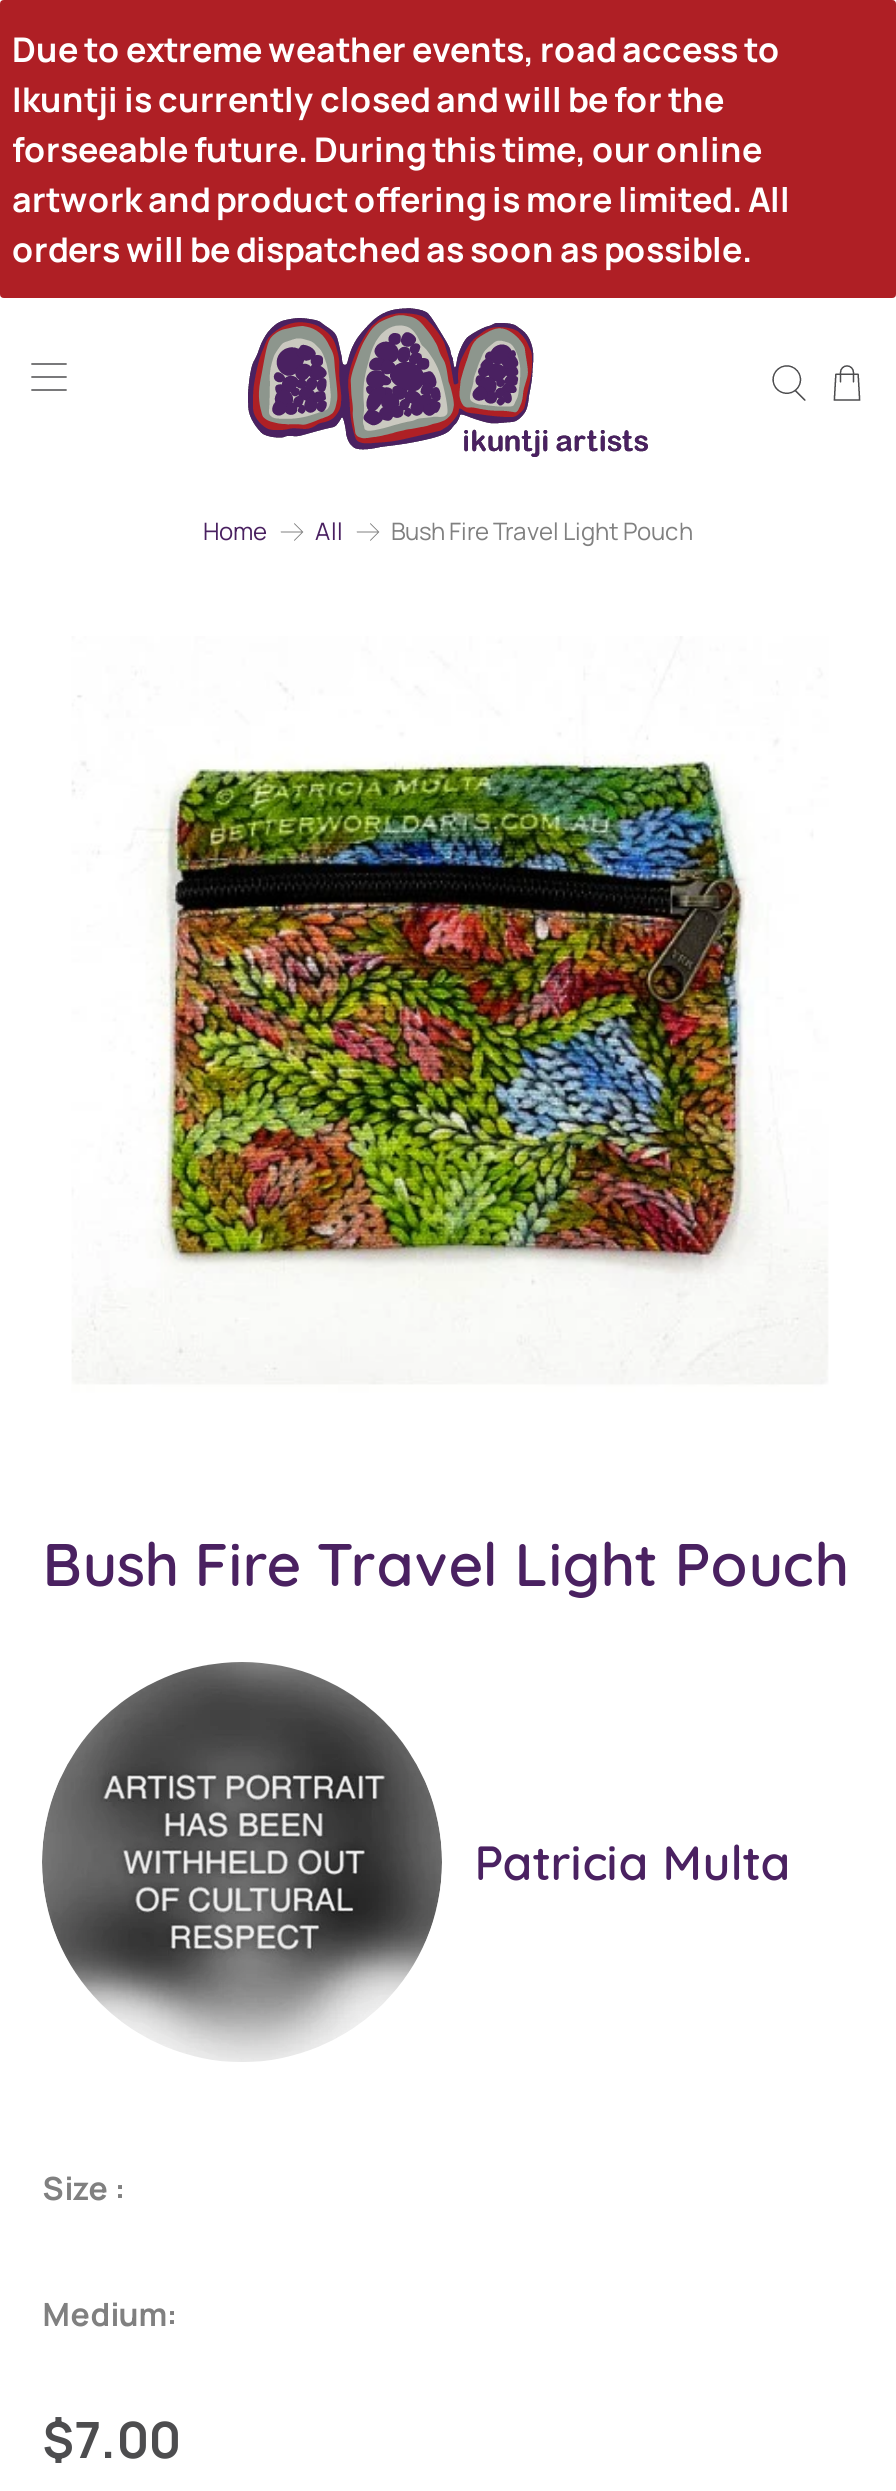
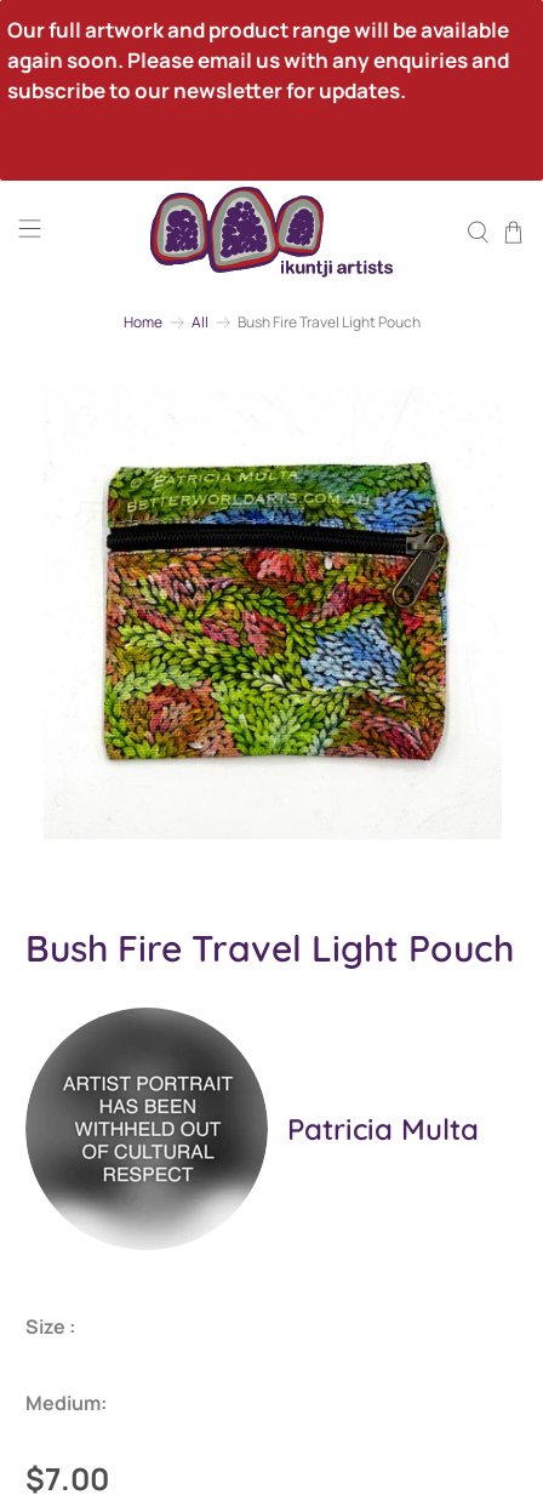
[12,26,796,272] Due to extreme weather events, road access to | Ikuntji is currently closed and will be for the | forseeable future. During this time, our online | artwork and product offering is more limited. All | orders will be dispatched as soon as possible. -> [7,16,513,104] Our full artwork and product range will be available | again soon. Please email us with any enquiries and | subscribe to our newsletter for updates.

